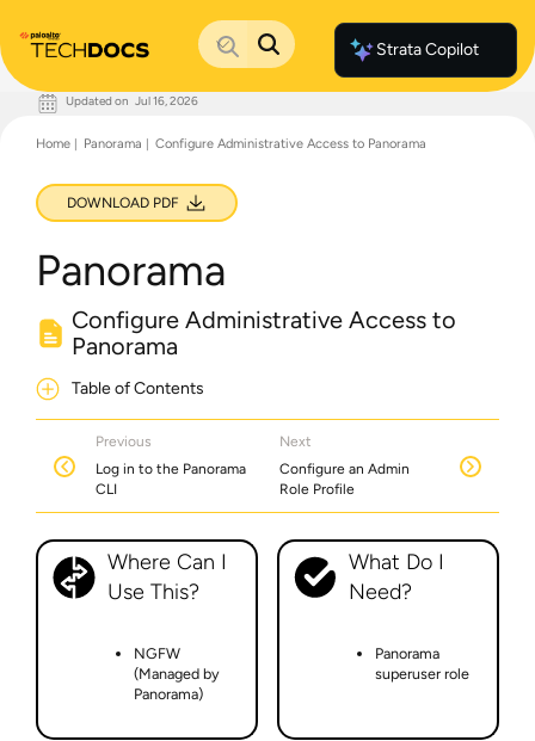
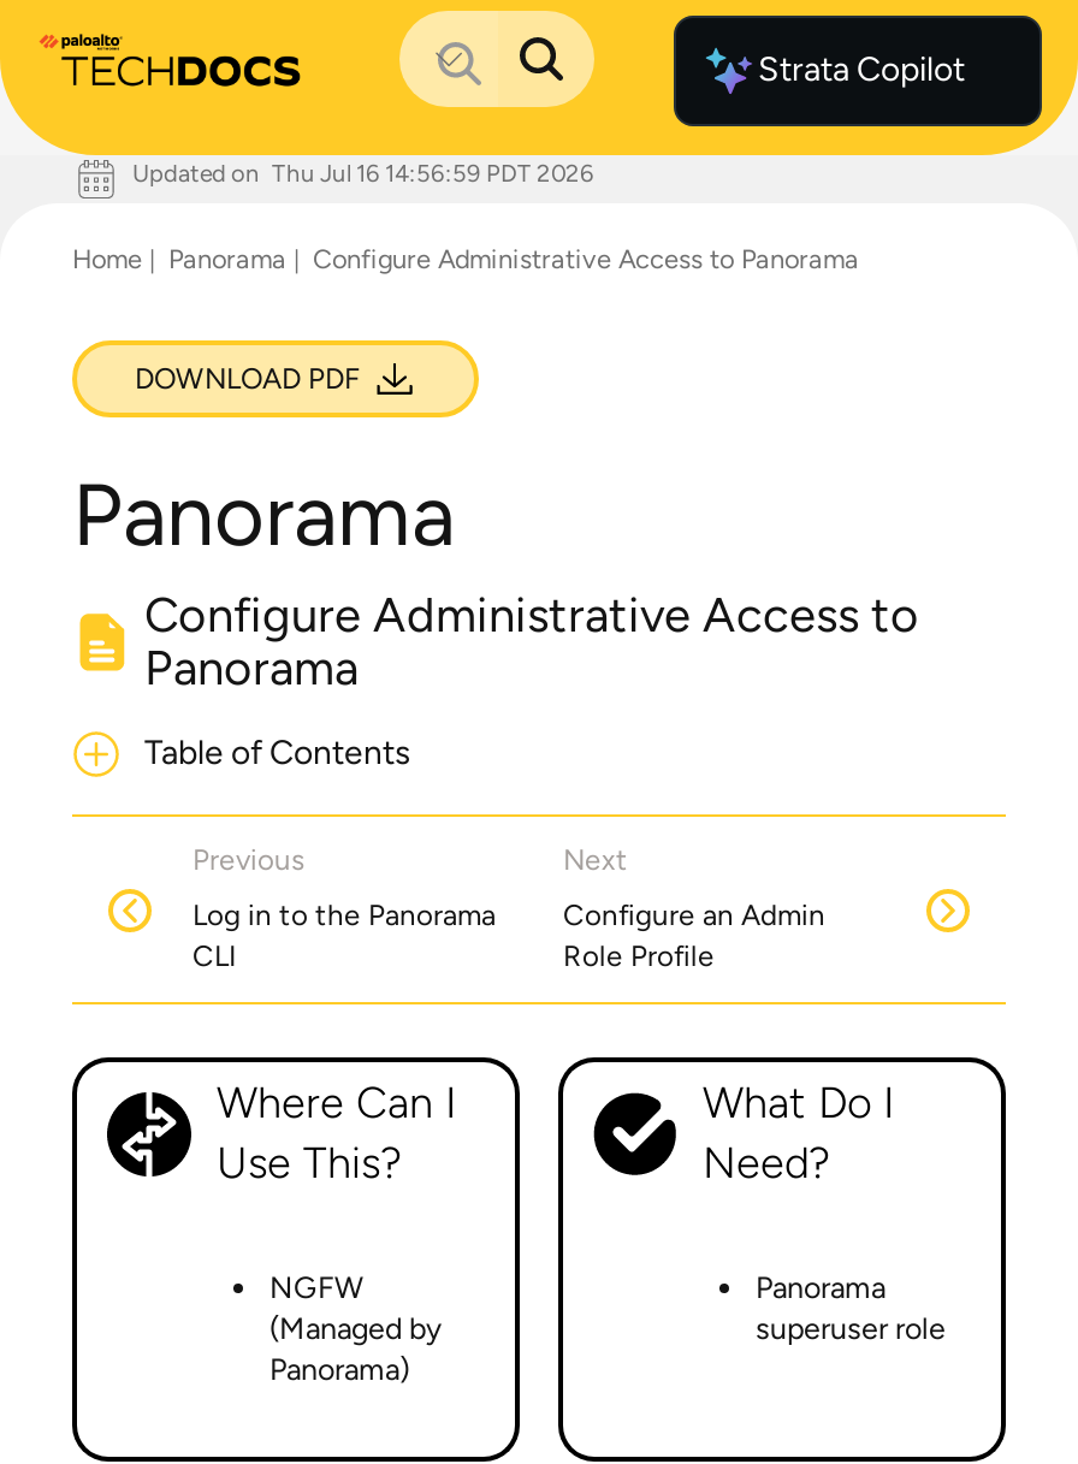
[66,92,198,108] Updated on Jul 16, 2026 -> [132,156,594,188] Updated on Thu Jul 16 14:56:59 PDT 2026

